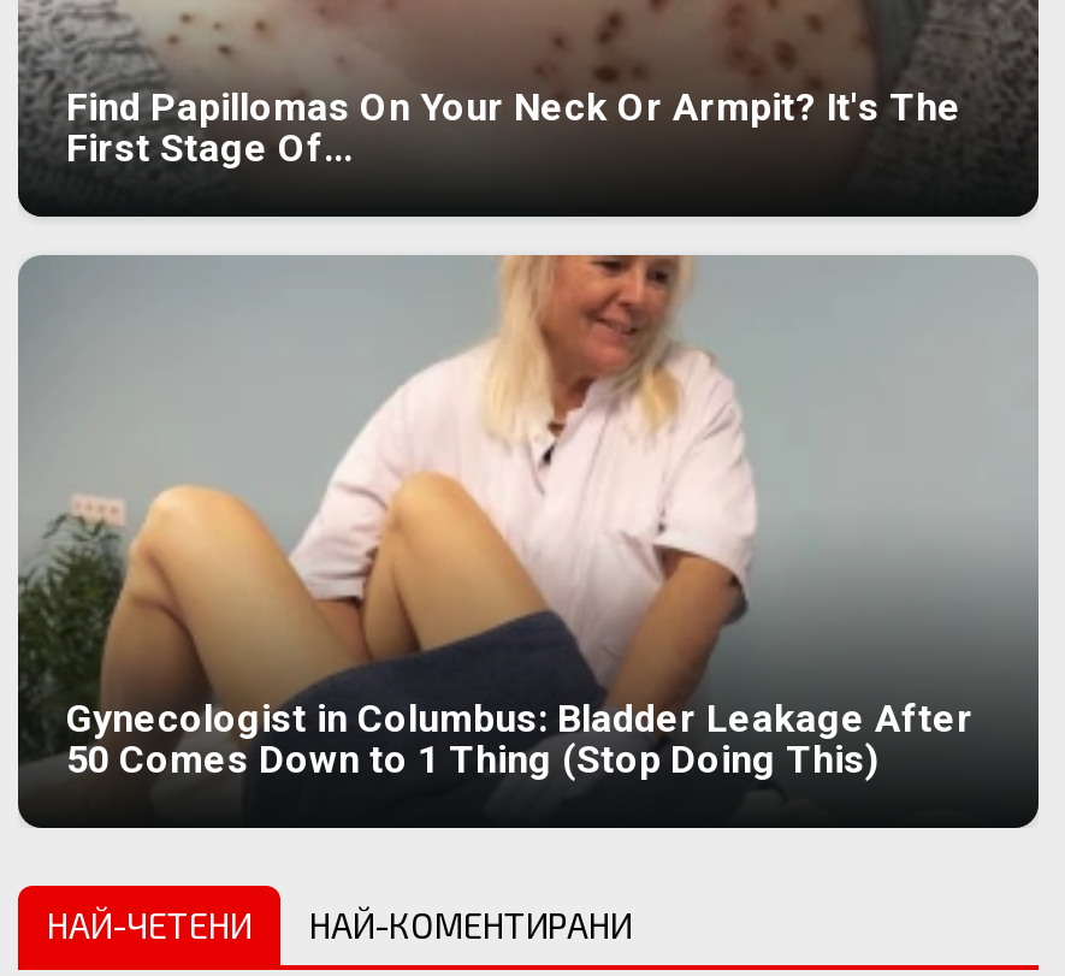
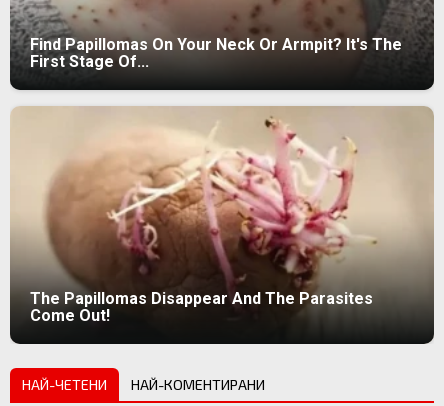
[18,255,1034,782] [image] | Gynecologist in Columbus: Bladder Leakage After | 50 Comes Down to 1 Thing (Stop Doing This) -> [10,107,433,325] [image] | The Papillomas Disappear And The Parasites | Come Out!

